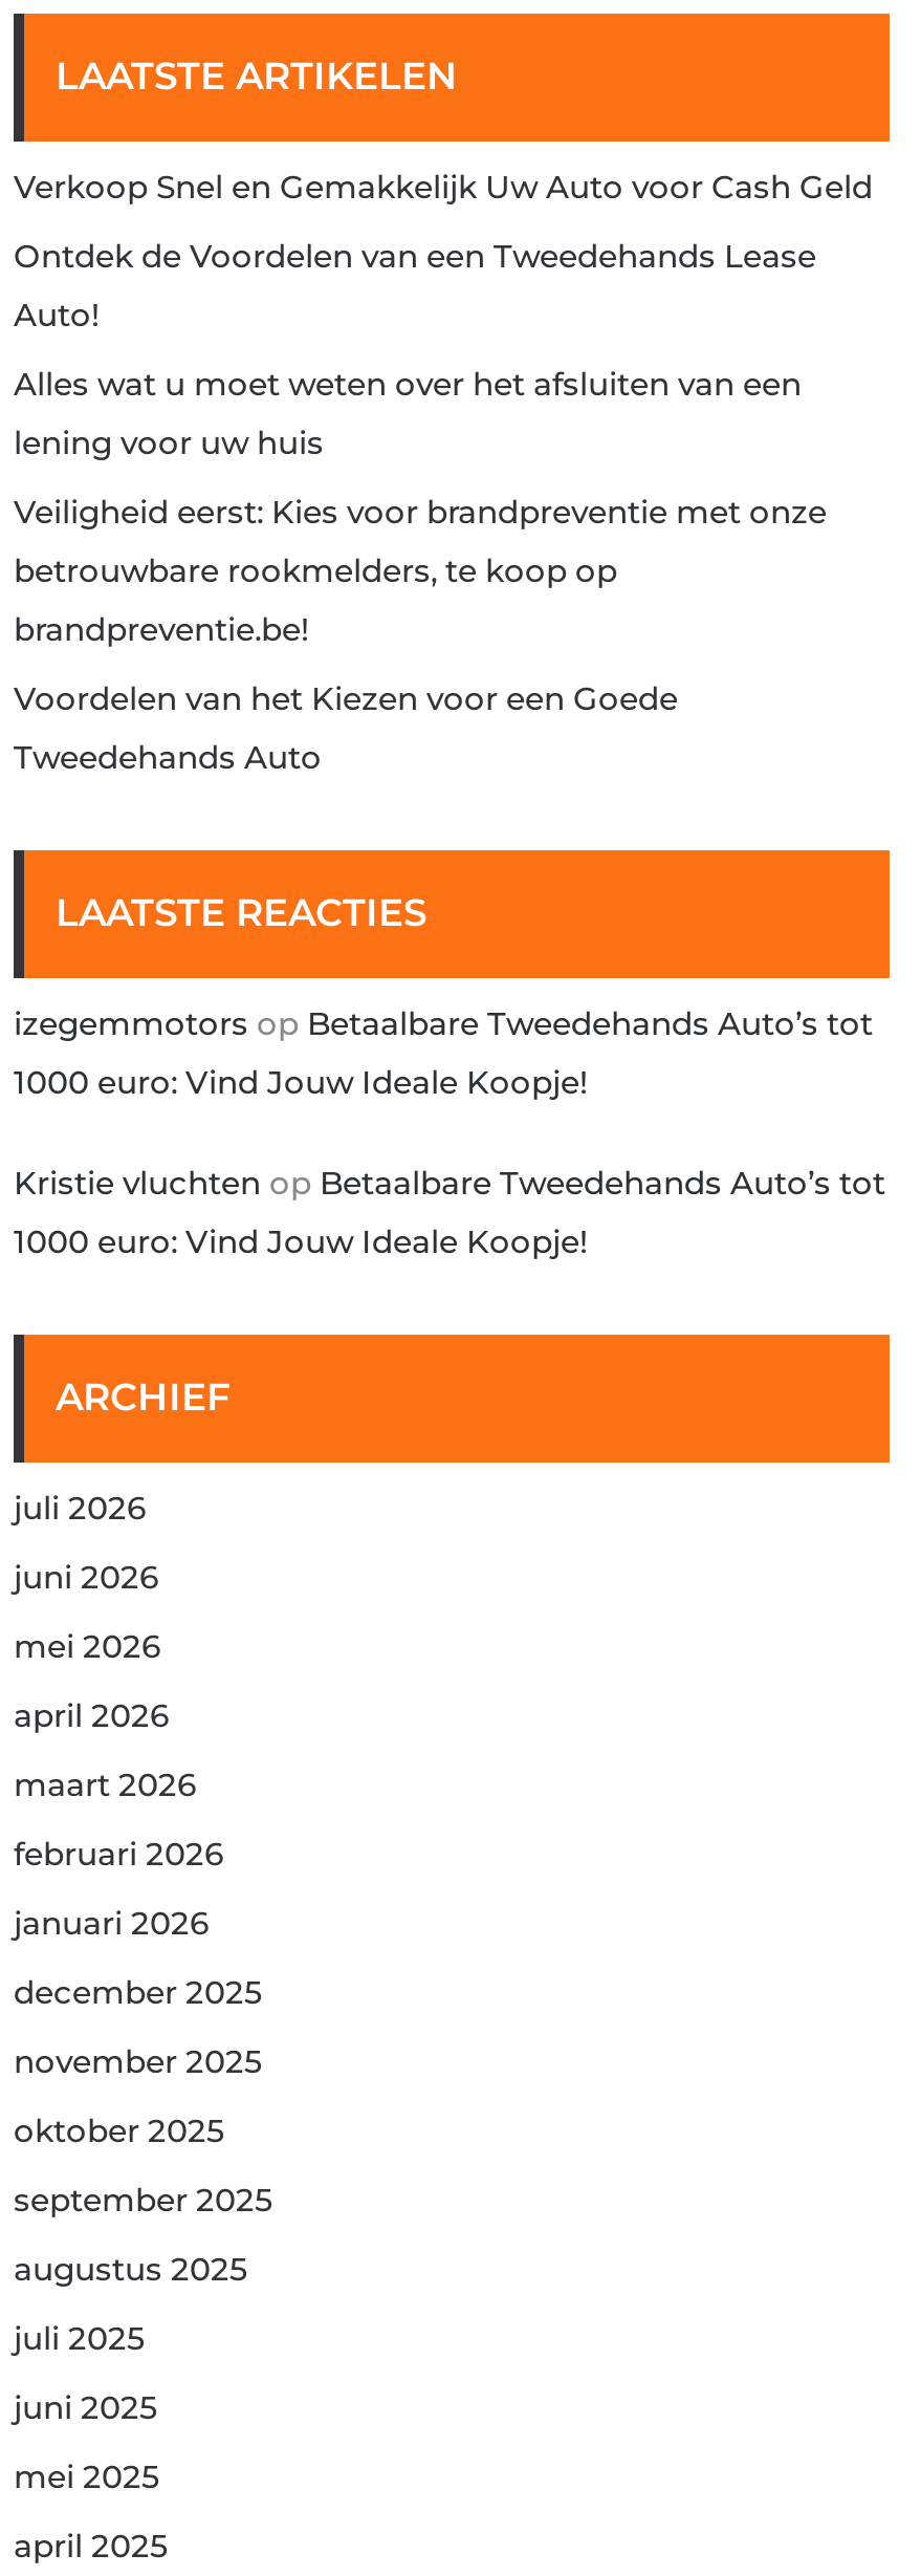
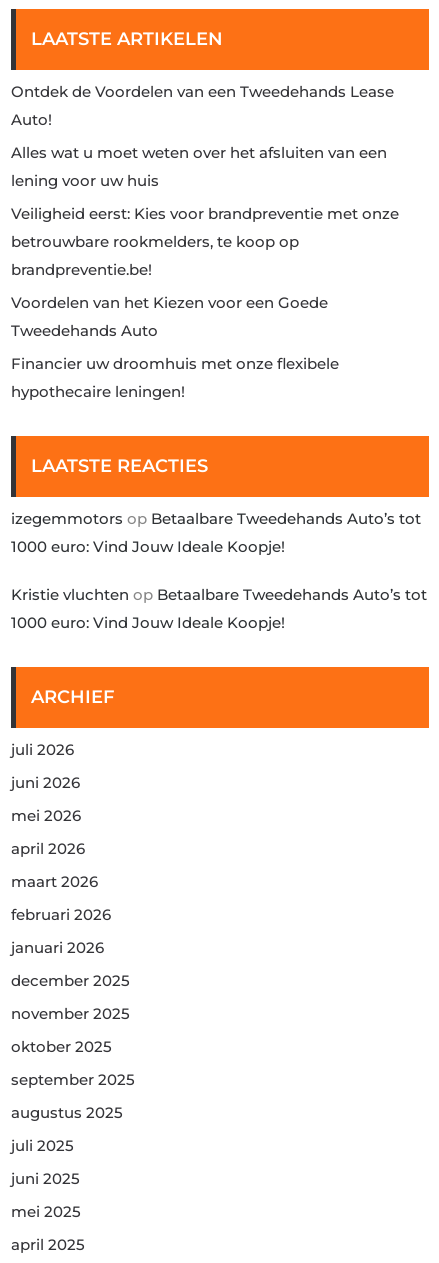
[14,167,873,207] Verkoop Snel en Gemakkelijk Uw Auto voor Cash Geld -> none
moved [14,236,827,777] -> [11,82,399,340]: Ontdek de Voordelen van een Tweedehands Lease | Auto! | Alles wat u moet weten over het afsluiten van een | ... | Voordelen van het Kiezen voor een Goede | Tweedehands Auto
none -> [11,354,339,401] Financier uw droomhuis met onze flexibele | hypothecaire leningen!

